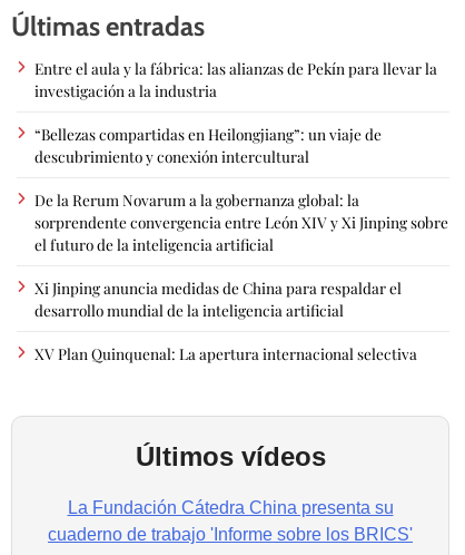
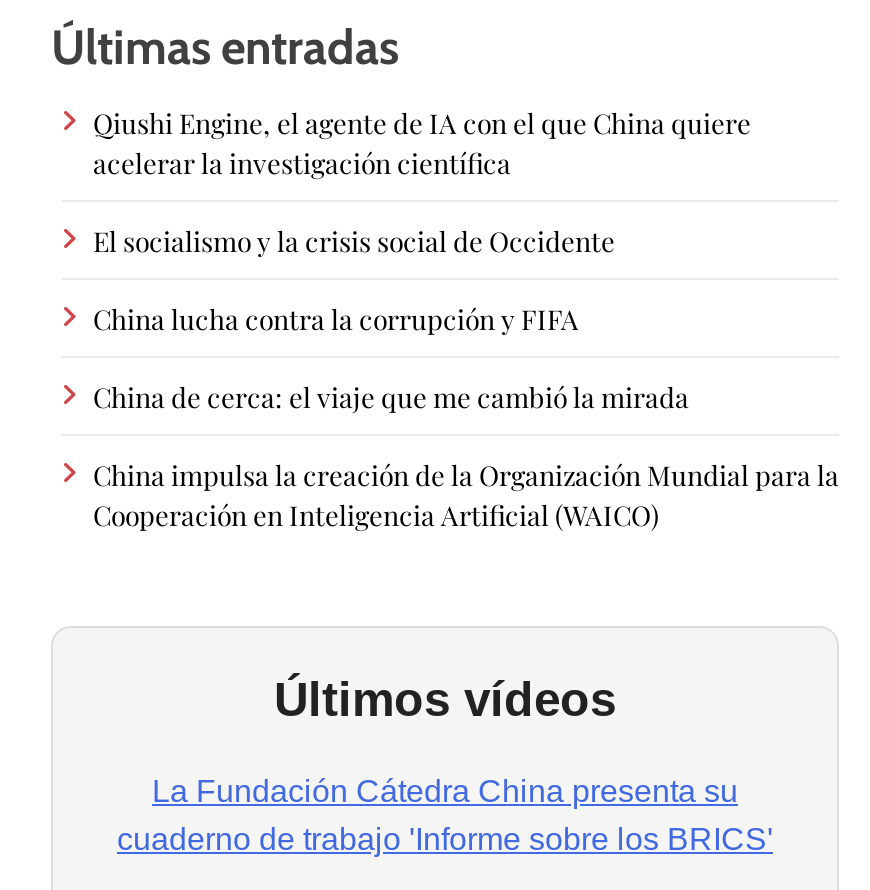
[34,58,437,100] Entre el aula y la fábrica: las alianzas de Pekín para llevar la | investigación a la industria -> [93,103,751,179] Qiushi Engine, el agente de IA con el que China quiere | acelerar la investigación científica
[34,123,382,166] “Bellezas compartidas en Heilongjiang”: un viaje de | descubrimiento y conexión intercultural -> [93,221,615,257] El socialismo y la crisis social de Occidente
[34,189,448,254] De la Rerum Novarum a la gobernanza global: la | sorprendente convergencia entre León XIV y Xi Jinping sobre | el futuro de la inteligencia artificial -> [93,299,579,335] China lucha contra la corrupción y FIFA
[34,277,402,320] Xi Jinping anuncia medidas de China para respaldar el | desarrollo mundial de la inteligencia artificial -> [93,377,689,413] China de cerca: el viaje que me cambió la mirada
[34,343,417,363] XV Plan Quinquenal: La apertura internacional selectiva -> [93,455,839,531] China impulsa la creación de la Organización Mundial para la | Cooperación en Inteligencia Artificial (WAICO)

